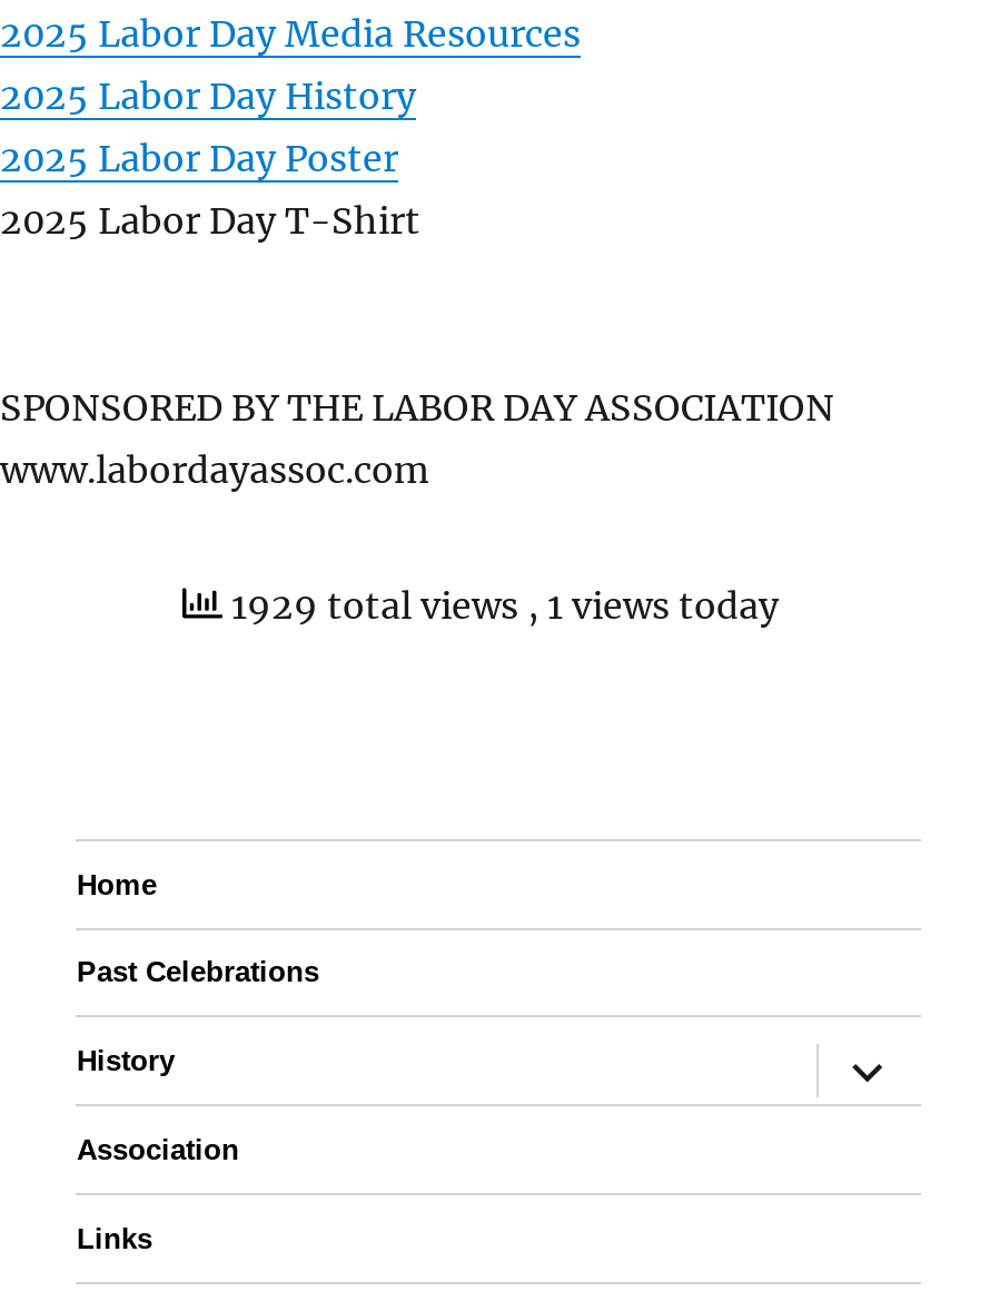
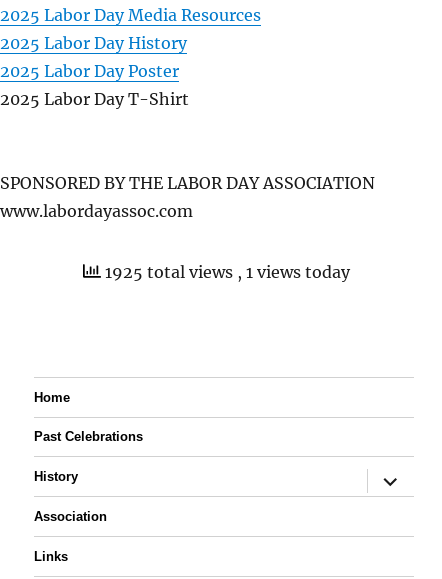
[222,583,779,628] 1929 total views, 1 views today -> [100,262,349,282] 1925 total views, 1 views today

